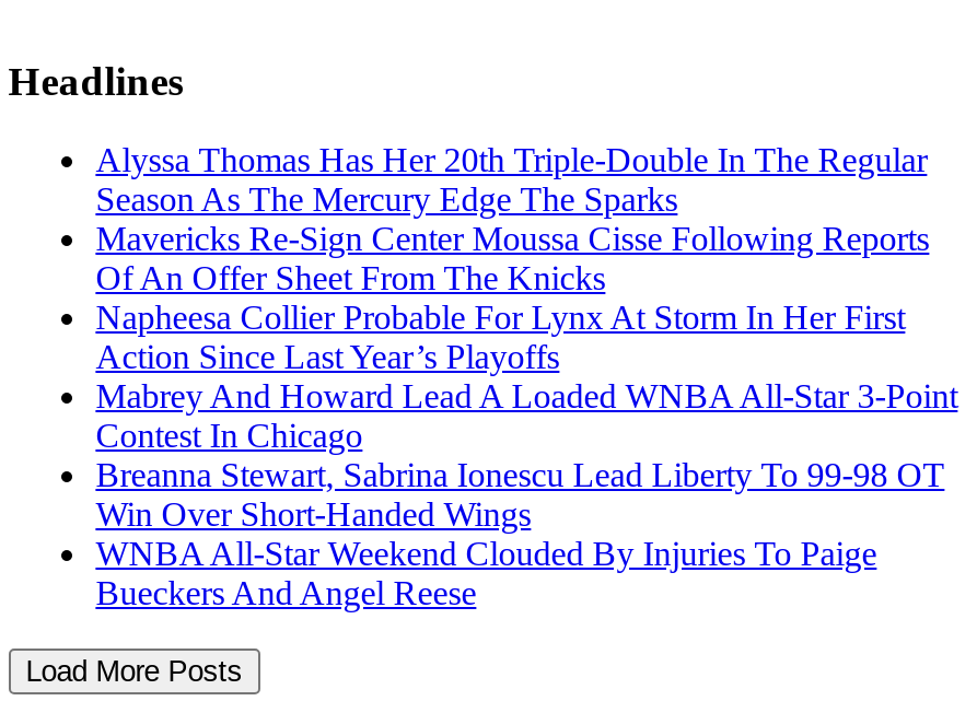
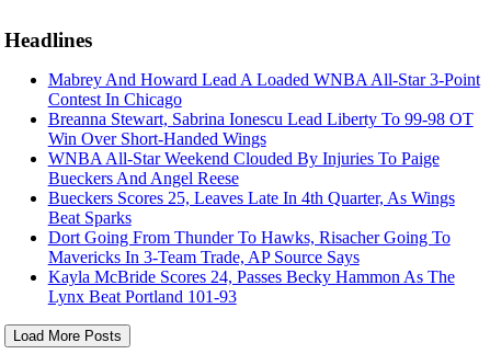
[96,141,929,375] Alyssa Thomas Has Her 20th Triple-Double In The Regular | Season As The Mercury Edge The Sparks | Mavericks Re-Sign Center Moussa Cisse Following Reports | Of An Offer Sheet From The Knicks | Napheesa Collier Probable For Lynx At Storm In Her First | Action Since Last Year’s Playoffs -> none
moved [96,377,958,611] -> [48,70,480,187]: Mabrey And Howard Lead A Loaded WNBA All-Star 3-Point | Contest In Chicago | Breanna Stewart, Sabrina Ionescu Lead Liberty To 99-98 OT | Win Over Short-Handed Wings | WNBA All-Star Weekend Clouded By Injuries To Paige | Bueckers And Angel Reese
none -> [48,189,455,306] Bueckers Scores 25, Leaves Late In 4th Quarter, As Wings | Beat Sparks | Dort Going From Thunder To Hawks, Risacher Going To | Mavericks In 3-Team Trade, AP Source Says | Kayla McBride Scores 24, Passes Becky Hammon As The | Lynx Beat Portland 101-93

